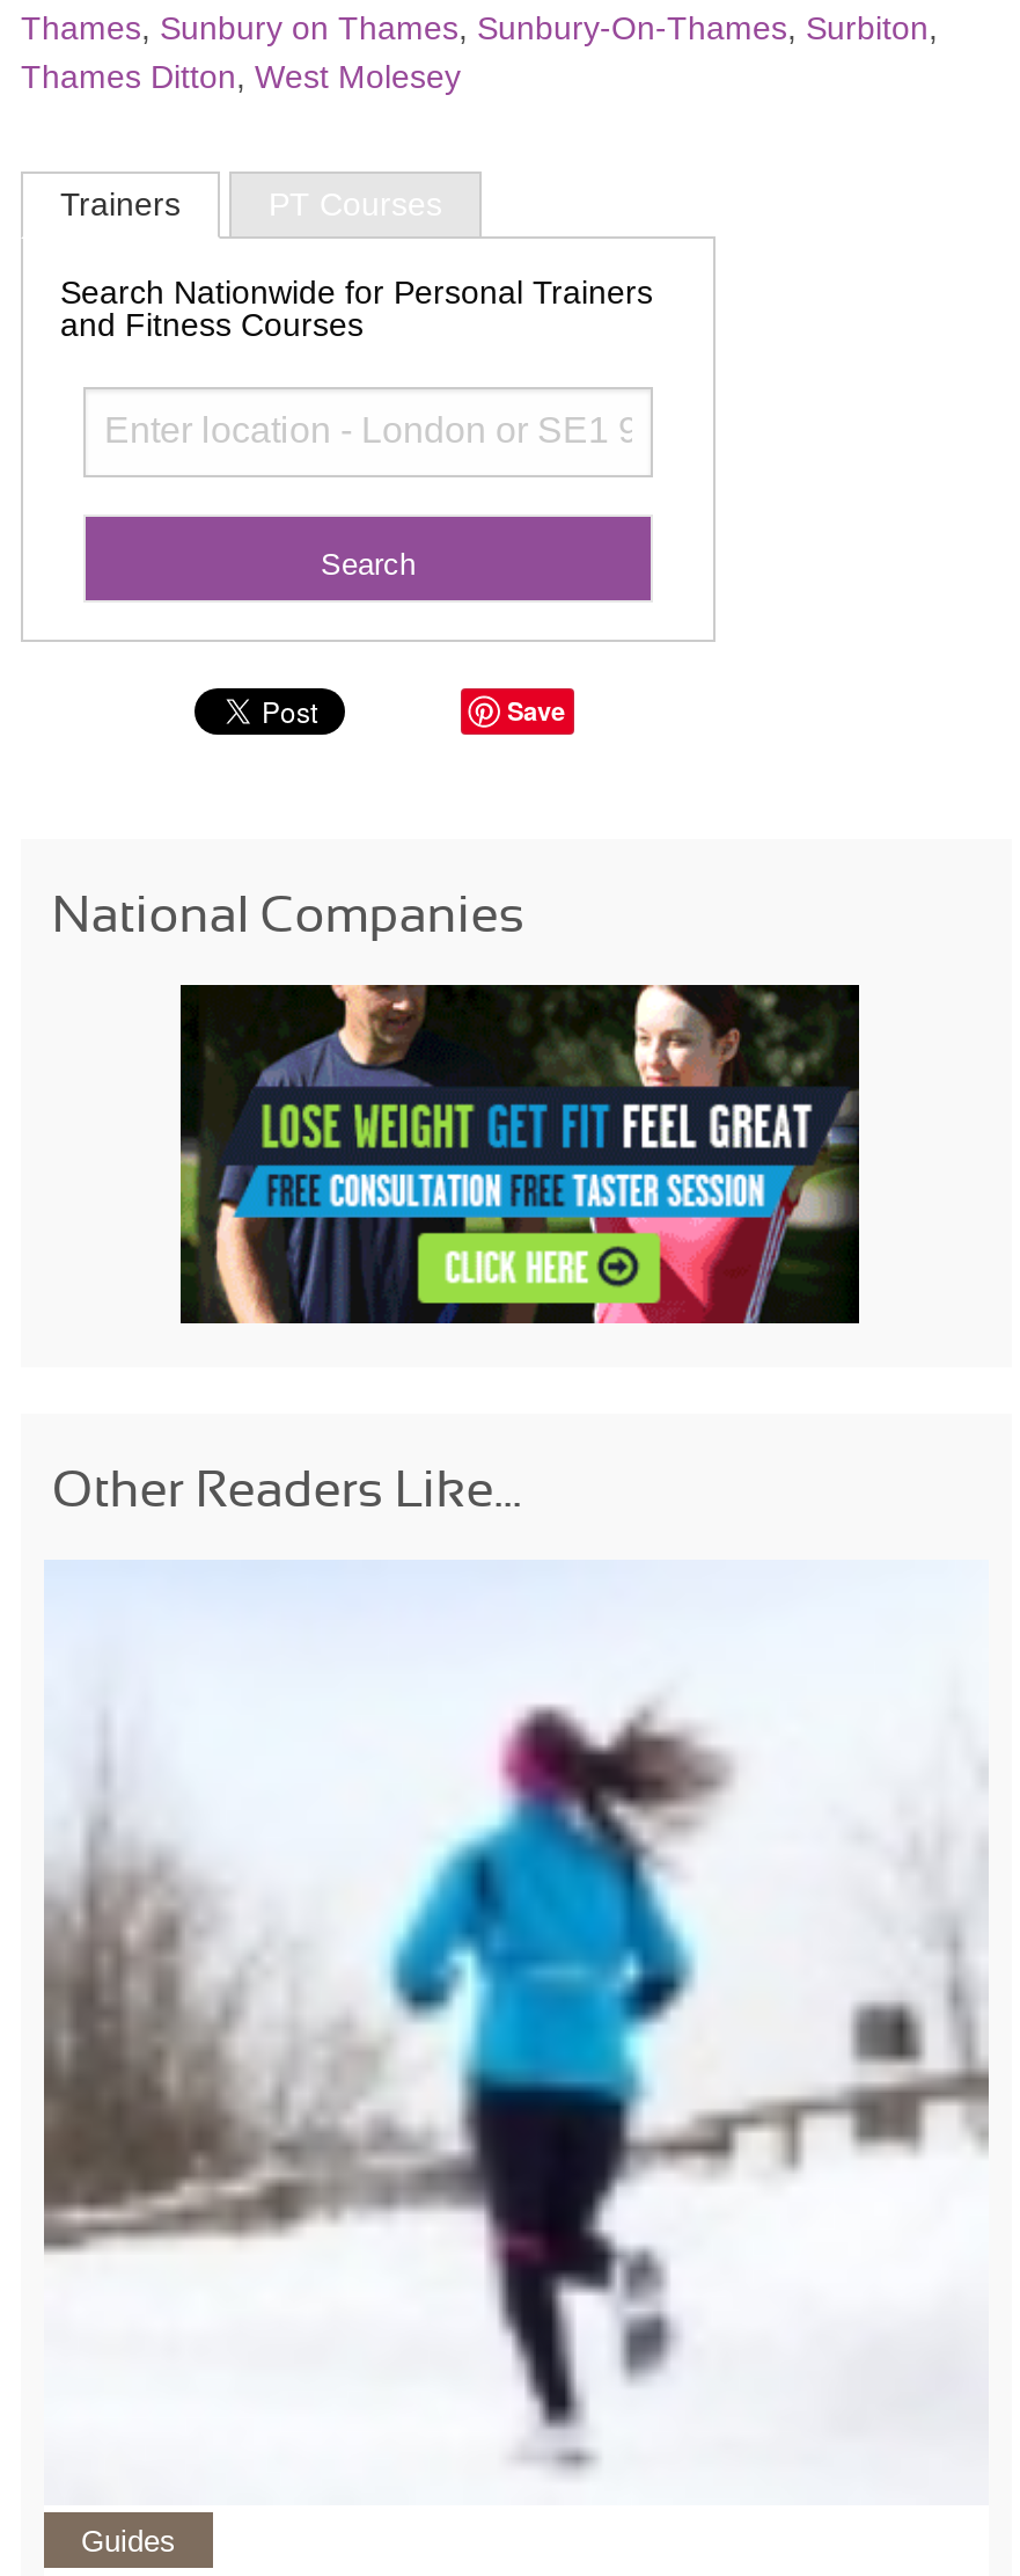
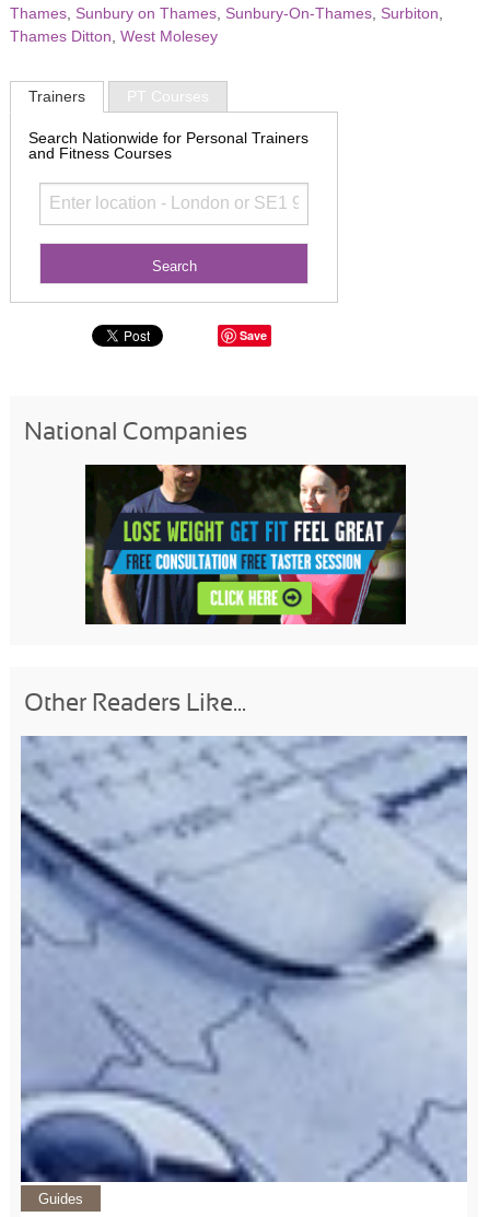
[42,1560,989,2505] [image] -> [20,735,468,1183] [image]

